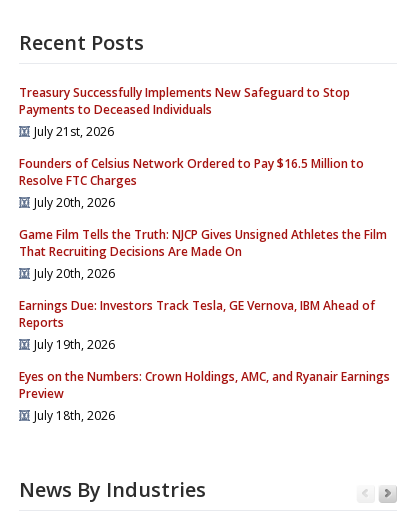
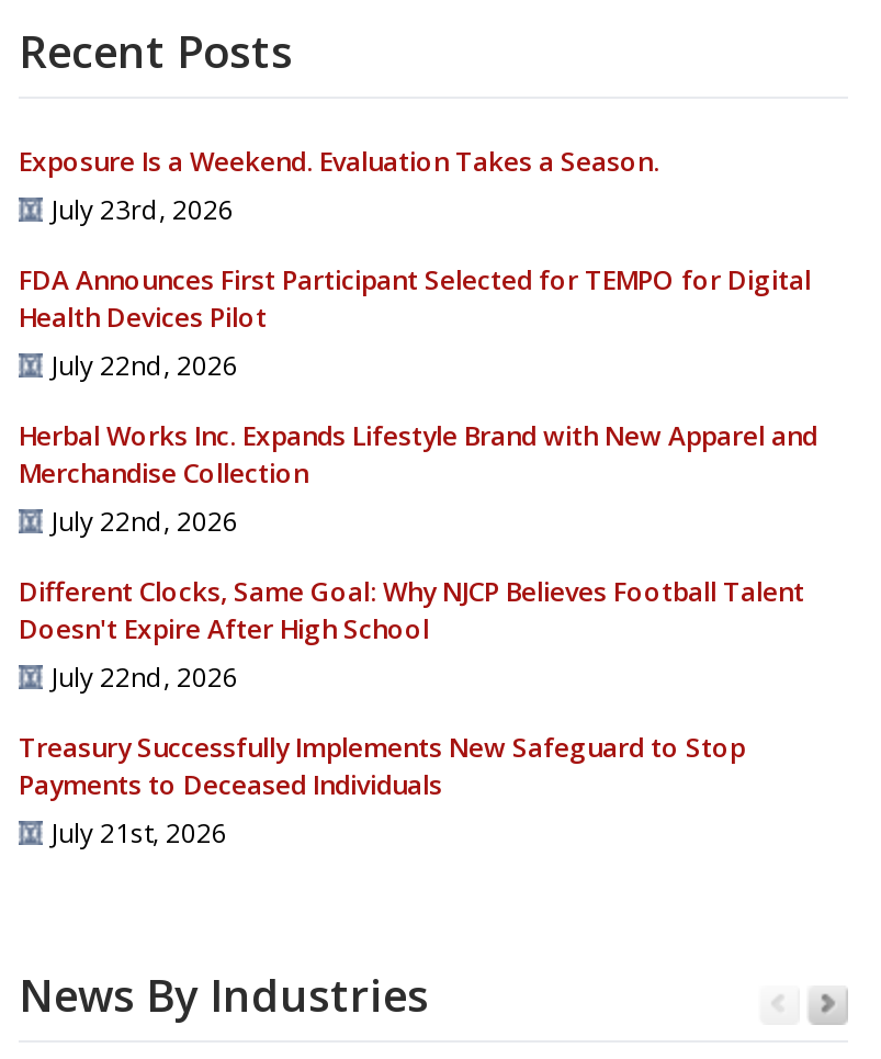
none -> [19,143,817,696] Exposure Is a Weekend. Evaluation Takes a Season. | July 23rd, 2026 | FDA Announces First Participant Selected for TEMPO for Digital | Health Devices Pilot | July 22nd, 2026 | Herbal Works Inc. Expands Lifestyle Brand with New Apparel and | Merchandise Collection | July 22nd, 2026 | Different Clocks, Same Goal: Why NJCP Believes Football Talent | Doesn't Expire After High School | July 22nd, 2026
moved [19,84,350,140] -> [19,729,745,852]: Treasury Successfully Implements New Safeguard to Stop | Payments to Deceased Individuals | July 21st, 2026
[19,155,390,424] Founders of Celsius Network Ordered to Pay $16.5 Million to | Resolve FTC Charges | July 20th, 2026 | Game Film Tells the Truth: NJCP Gives Unsigned Athletes the Film | That Recruiting Decisions Are Made On | July 20th, 2026 | Earnings Due: Investors Track Tesla, GE Vernova, IBM Ahead of | Reports | July 19th, 2026 | Eyes on the Numbers: Crown Holdings, AMC, and Ryanair Earnings | Preview | July 18th, 2026 -> none

